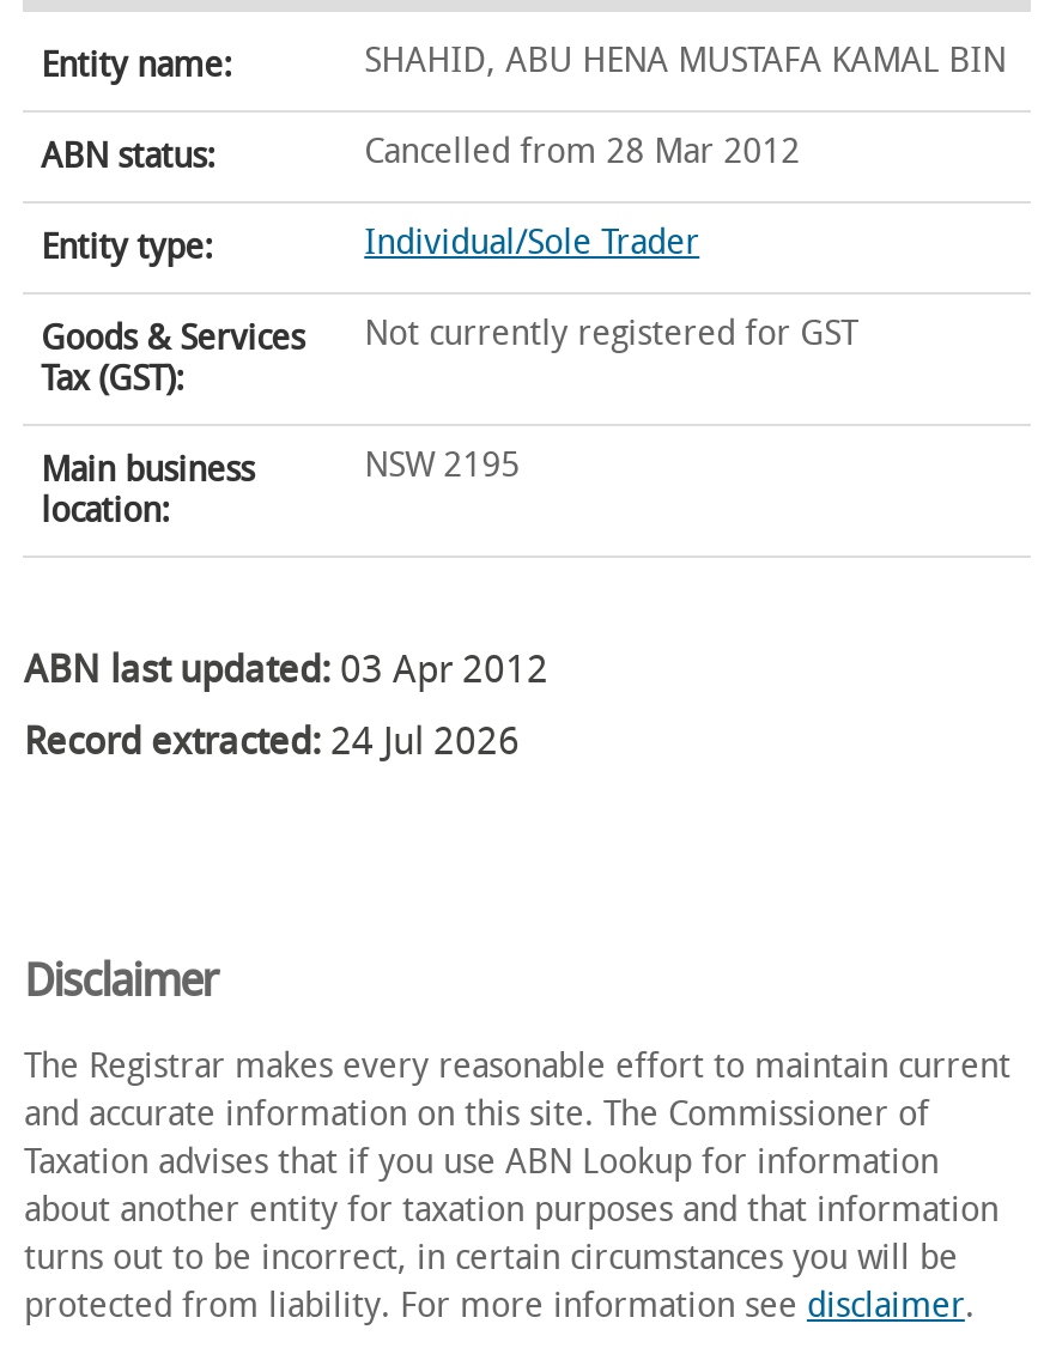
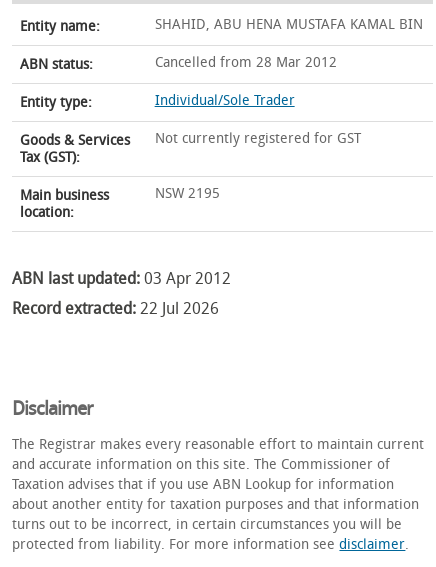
[24,718,519,764] Record extracted: 24 Jul 2026 -> [12,299,219,318] Record extracted: 22 Jul 2026

